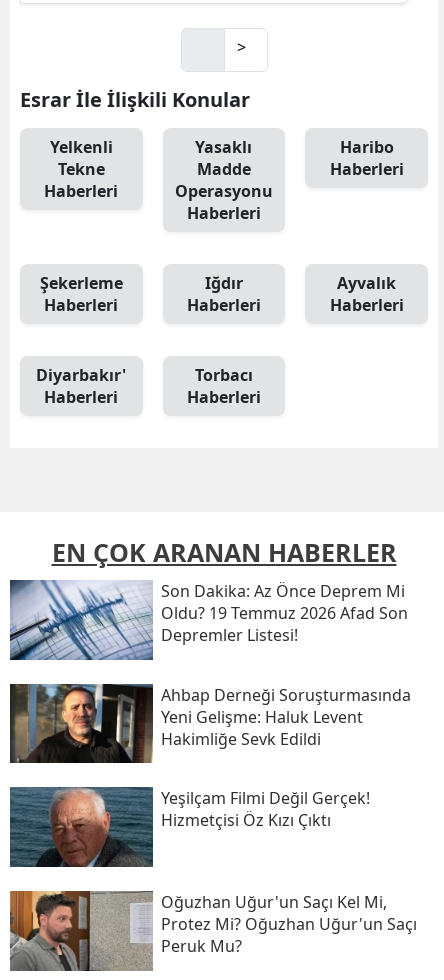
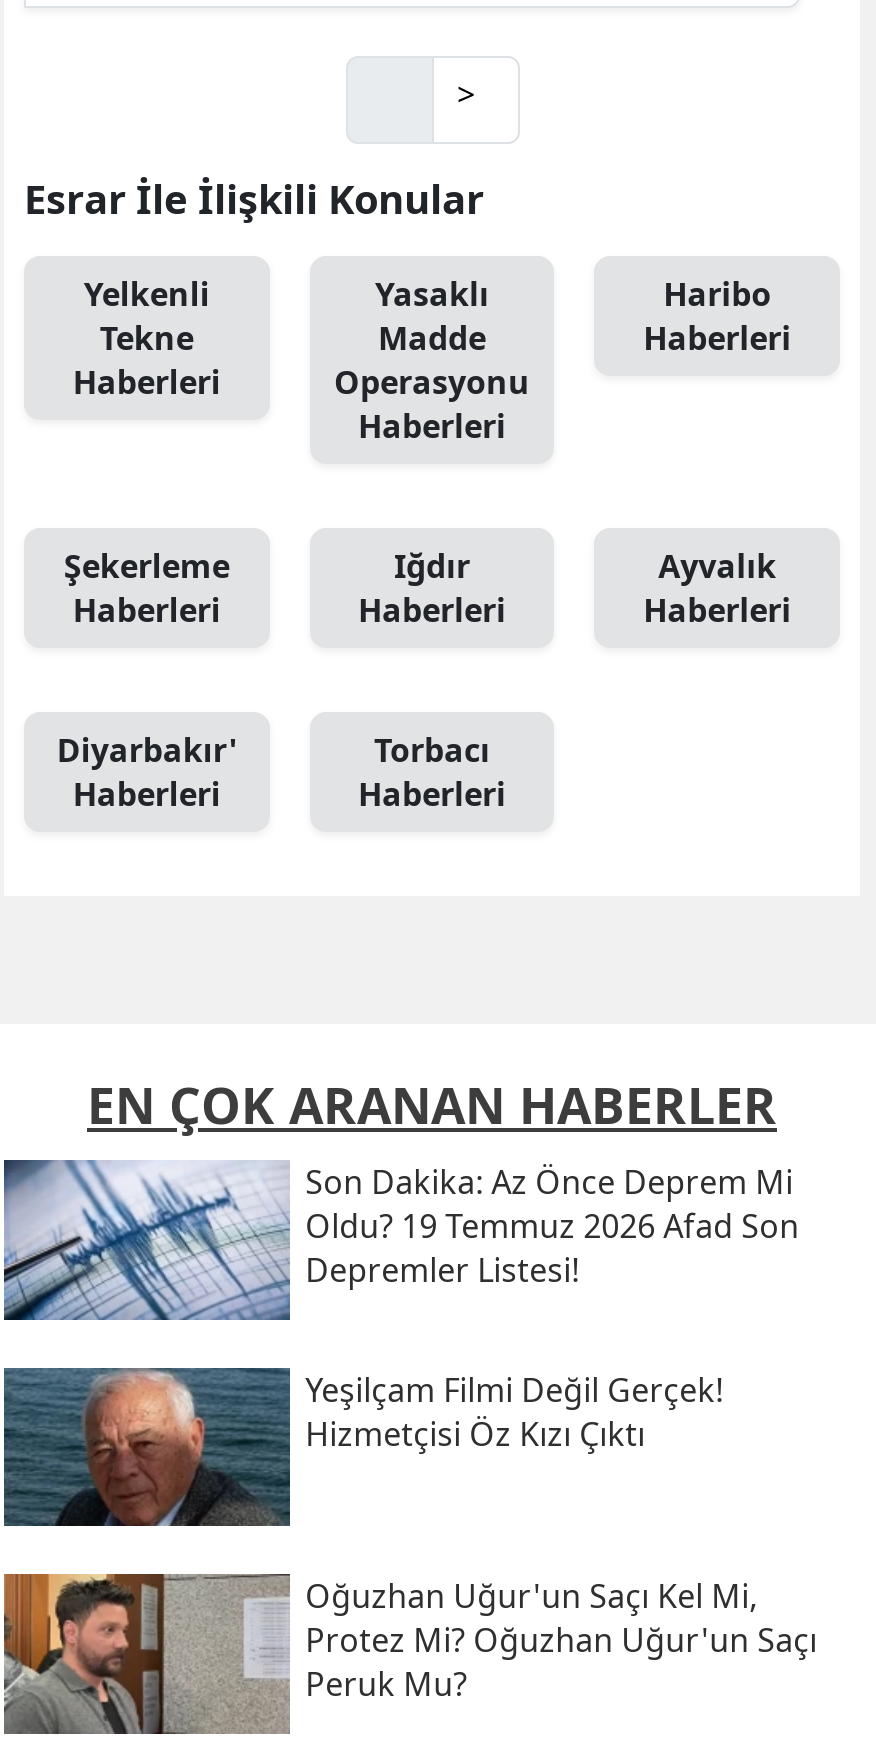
[10,683,411,764] [image] | Ahbap Derneği Soruşturmasında | Yeni Gelişme: Haluk Levent | Hakimliğe Sevk Edildi -> none

